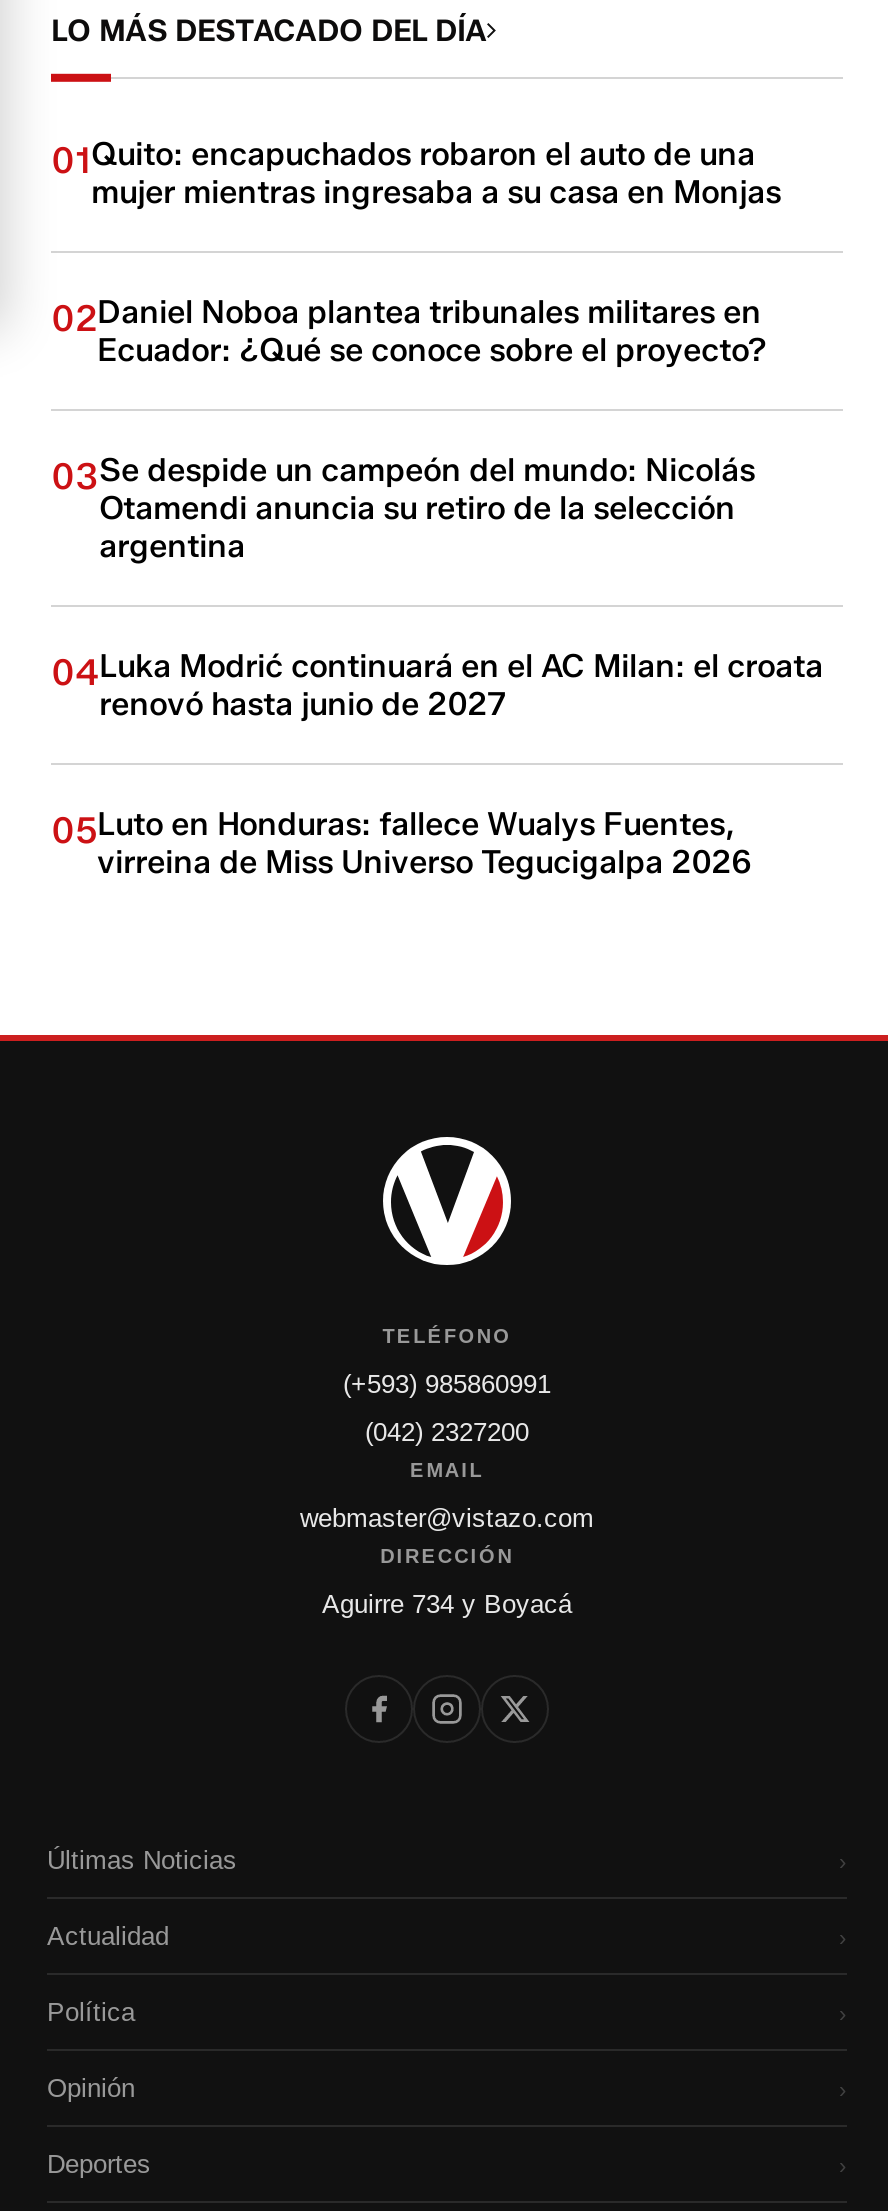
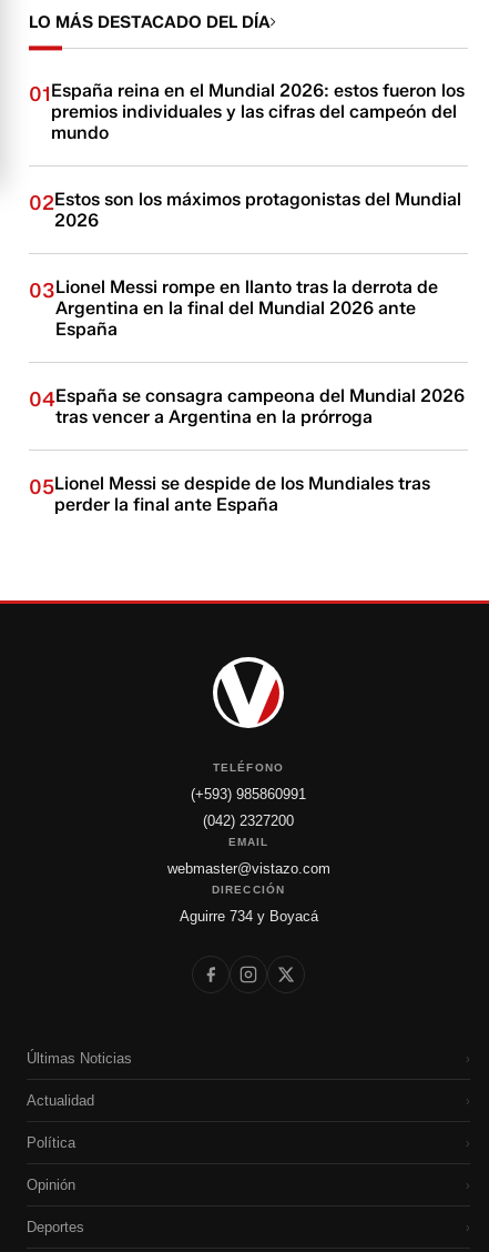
[51,135,781,211] 01Quito: encapuchados robaron el auto de una | mujer mientras ingresaba a su casa en Monjas -> [29,80,465,143] 01España reina en el Mundial 2026: estos fueron los | premios individuales y las cifras del campeón del | mundo
[51,293,767,369] 02Daniel Noboa plantea tribunales militares en | Ecuador: ¿Qué se conoce sobre el proyecto? -> [29,189,461,231] 02Estos son los máximos protagonistas del Mundial | 2026
[51,451,755,565] 03Se despide un campeón del mundo: Nicolás | Otamendi anuncia su retiro de la selección | argentina -> [29,276,438,340] 03Lionel Messi rompe en llanto tras la derrota de | Argentina en la final del Mundial 2026 ante | España
[51,647,823,723] 04Luka Modrić continuará en el AC Milan: el croata | renovó hasta junio de 2027 -> [29,385,465,427] 04España se consagra campeona del Mundial 2026 | tras vencer a Argentina en la prórroga
[51,805,751,881] 05Luto en Honduras: fallece Wualys Fuentes, | virreina de Miss Universo Tegucigalpa 2026 -> [29,473,430,515] 05Lionel Messi se despide de los Mundiales tras | perder la final ante España

